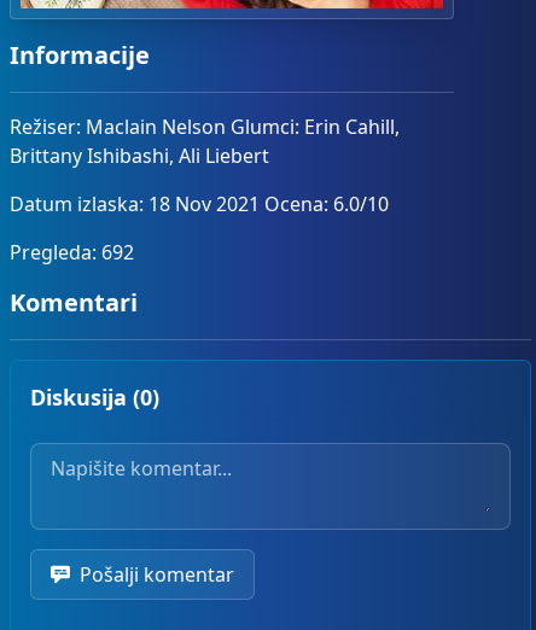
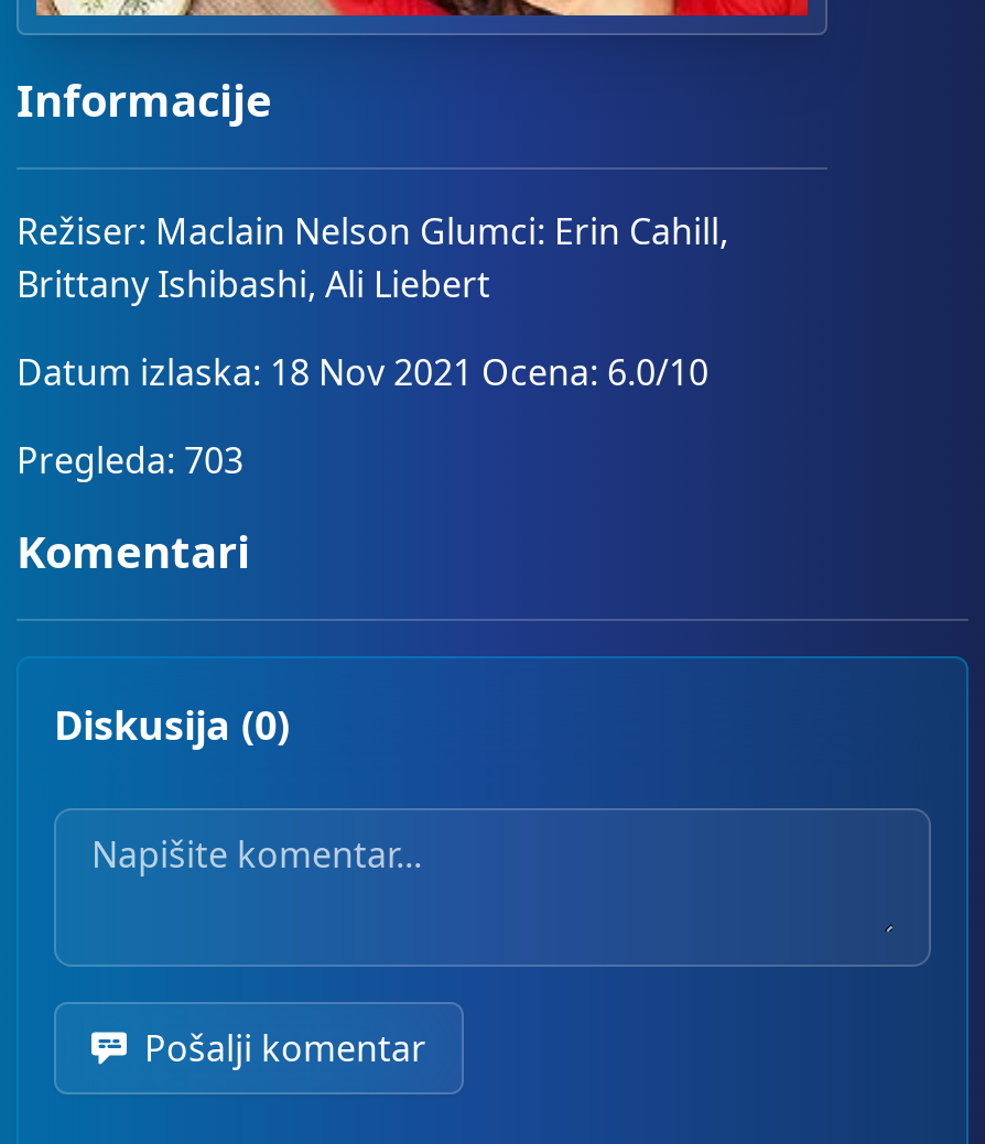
[10,239,134,265] Pregleda: 692 -> [17,436,243,484] Pregleda: 703

